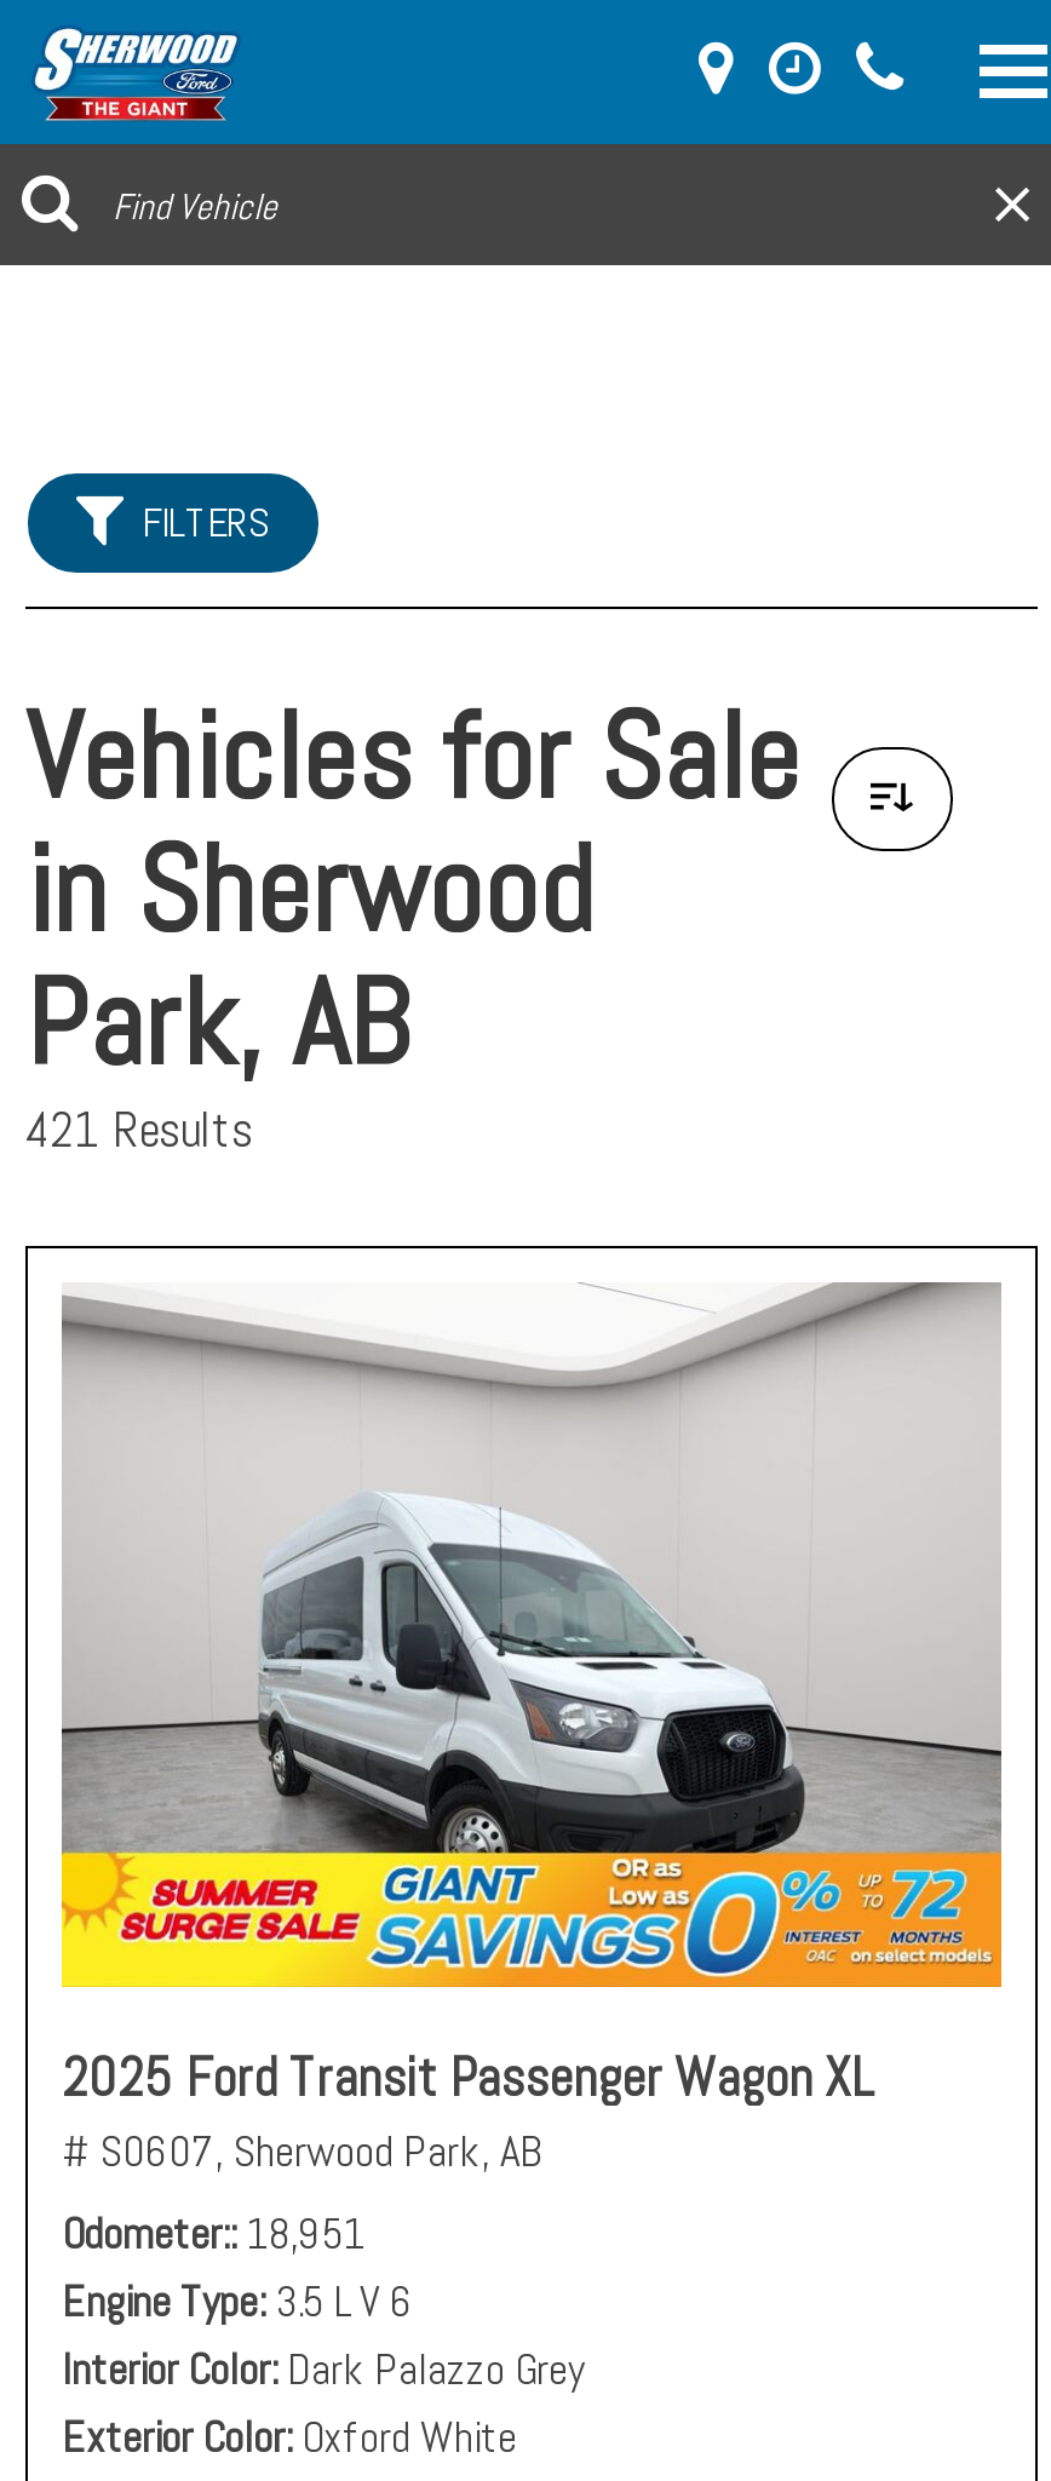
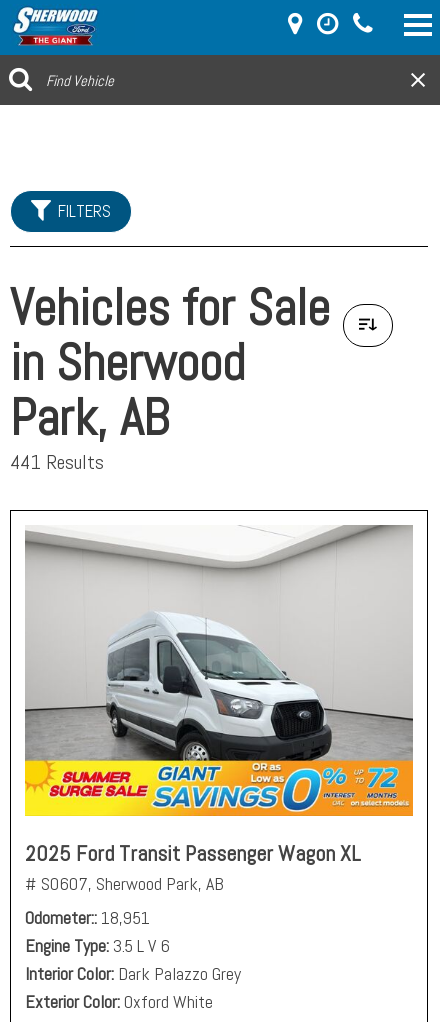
[25,1098,253,1161] 421 Results -> [10,449,104,475] 441 Results

